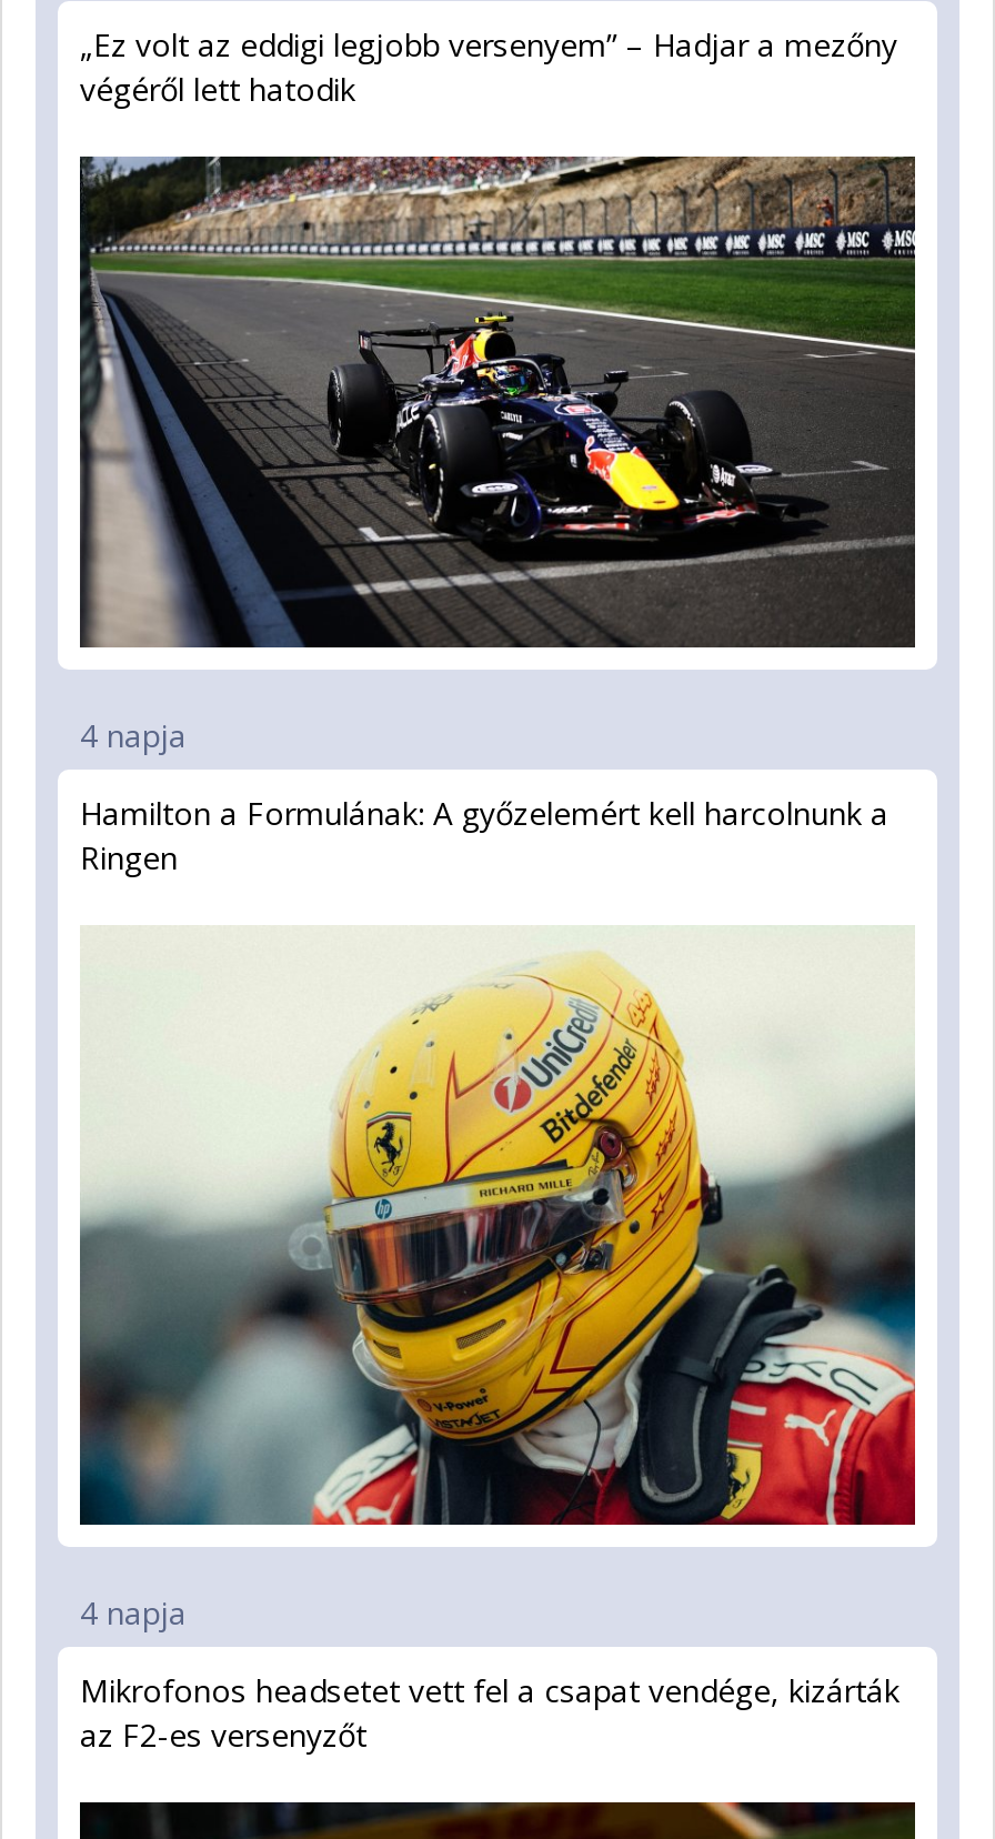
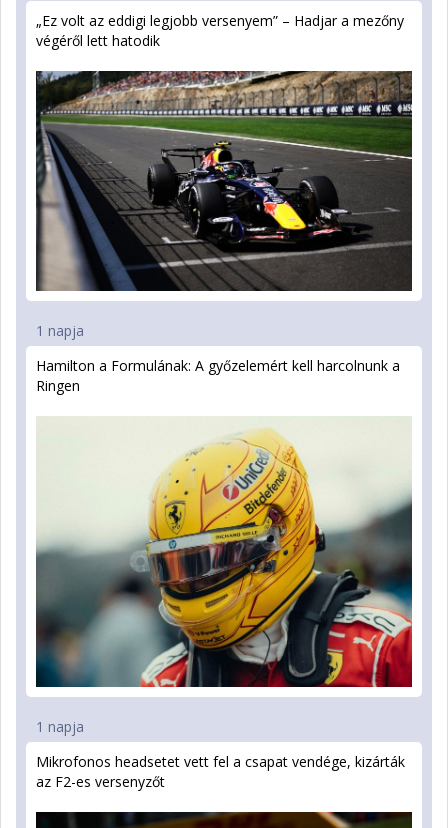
[80,714,187,756] 4 napja -> [36,321,84,340] 1 napja
[80,1592,187,1634] 4 napja -> [36,717,84,736] 1 napja

